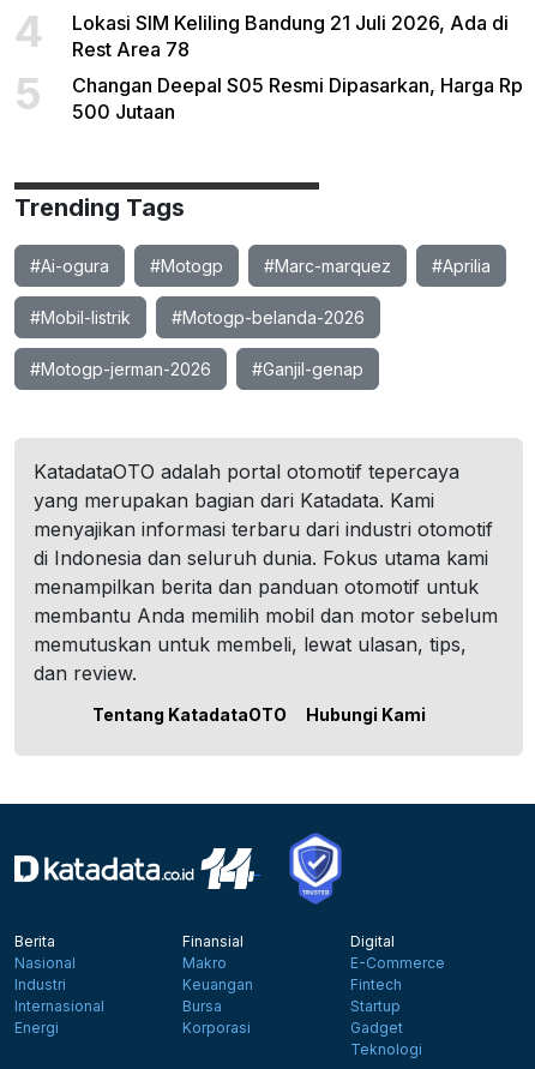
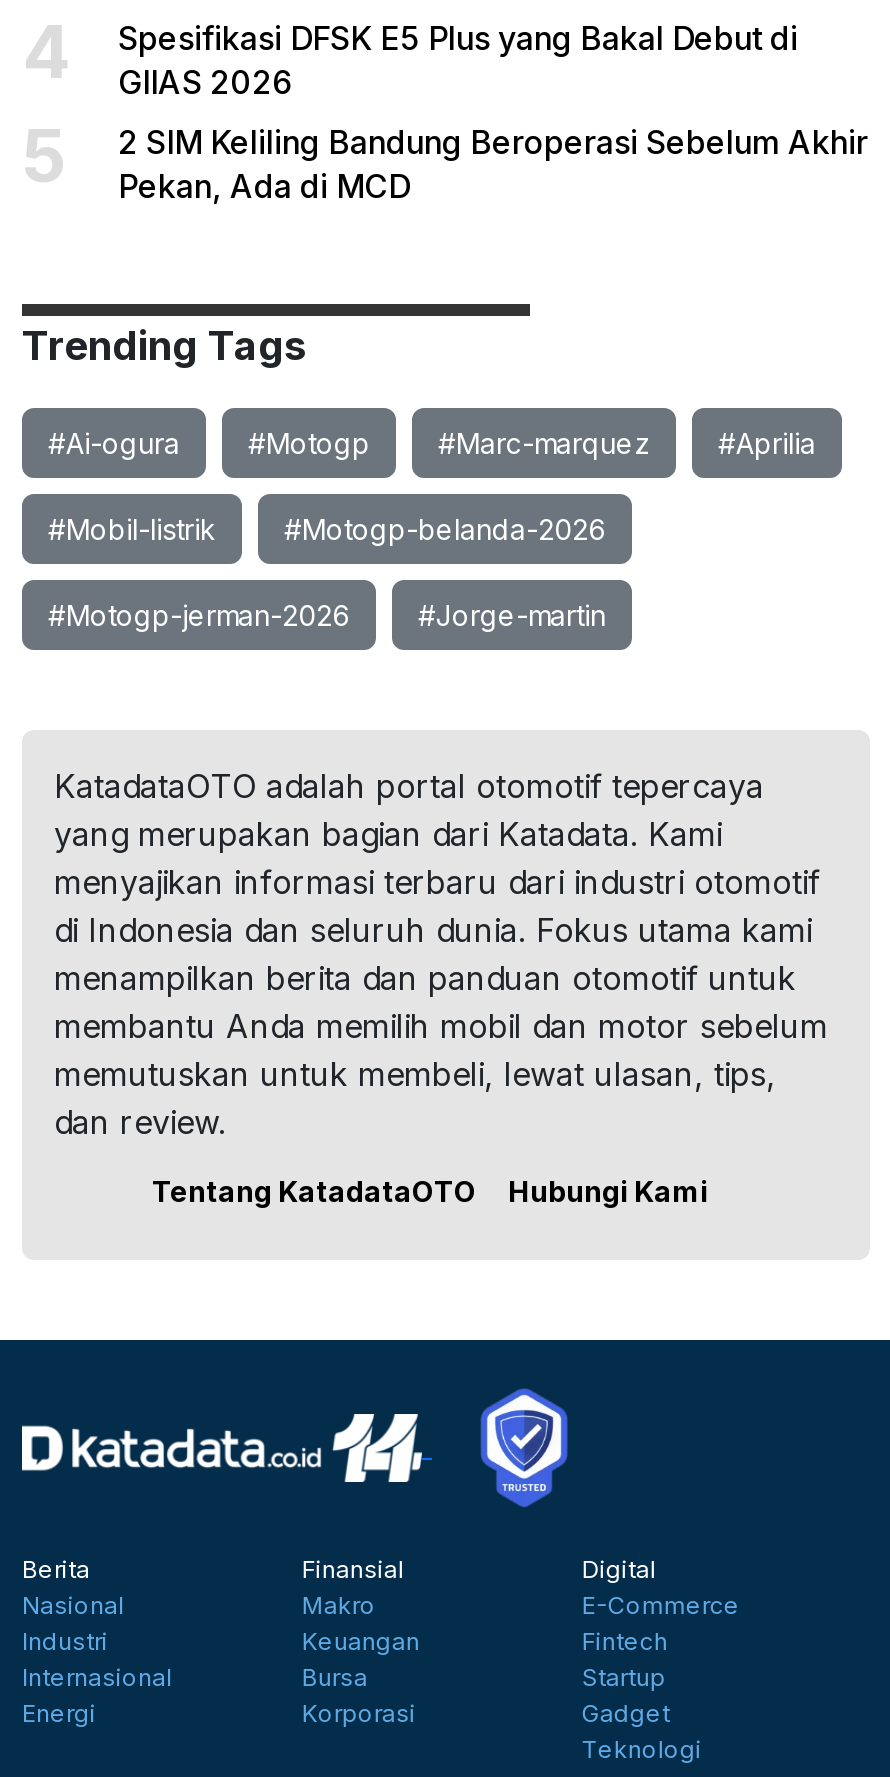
[72,11,509,61] Lokasi SIM Keliling Bandung 21 Juli 2026, Ada di | Rest Area 78 -> [118,18,798,102] Spesifikasi DFSK E5 Plus yang Bakal Debut di | GIIAS 2026
[72,73,523,124] Changan Deepal S05 Resmi Dipasarkan, Harga Rp | 500 Jutaan -> [118,122,868,206] 2 SIM Keliling Bandung Beroperasi Sebelum Akhir | Pekan, Ada di MCD
[252,359,363,379] #Ganjil-genap -> [418,598,606,632] #Jorge-martin

